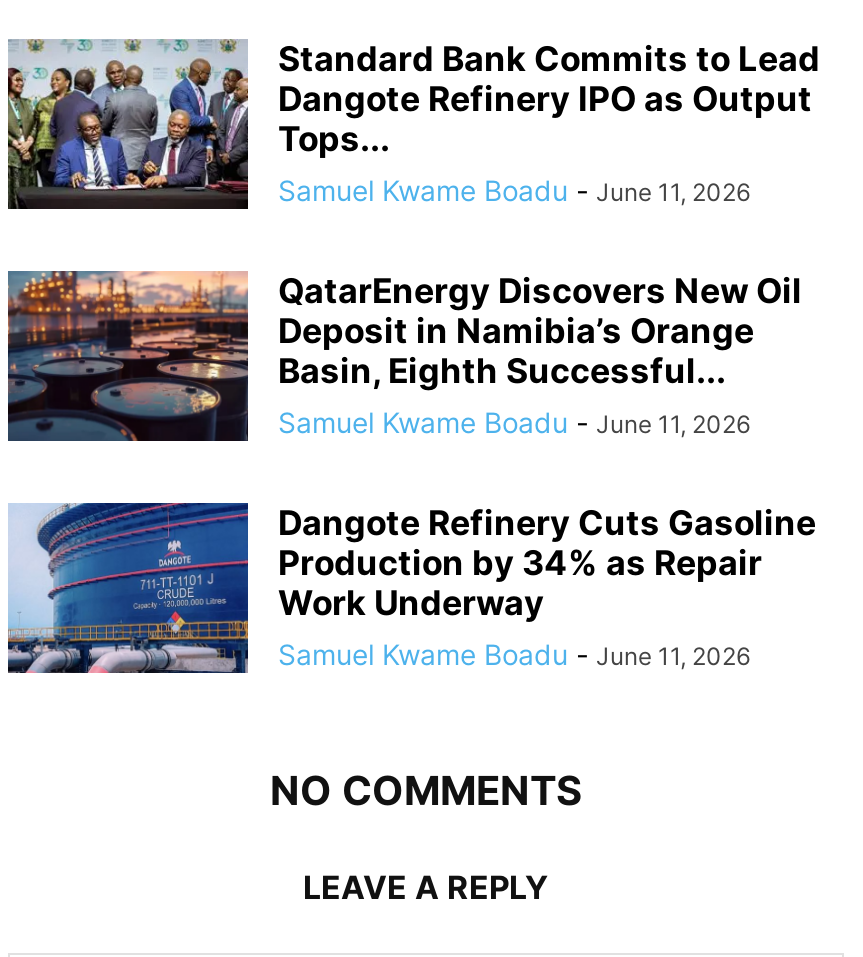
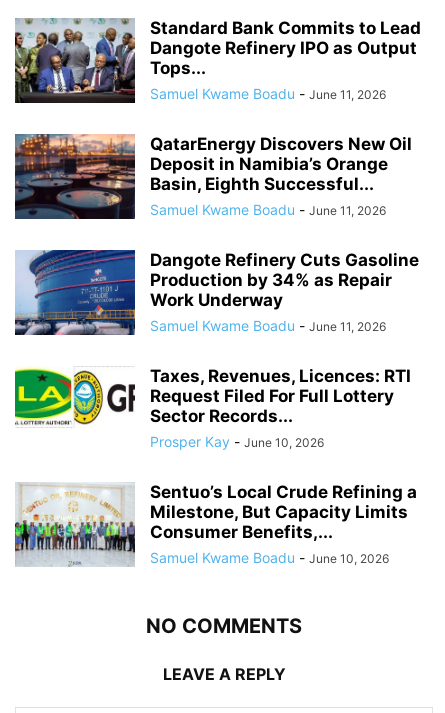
none -> [14,366,417,566] [image] | Taxes, Revenues, Licences: RTI | Request Filed For Full Lottery | Sector Records... | Prosper Kay - June 10, 2026 | Sentuo’s Local Crude Refining a | Milestone, But Capacity Limits | Consumer Benefits,... | Samuel Kwame Boadu - June 10, 2026
none -> [14,483,136,567] [image]

